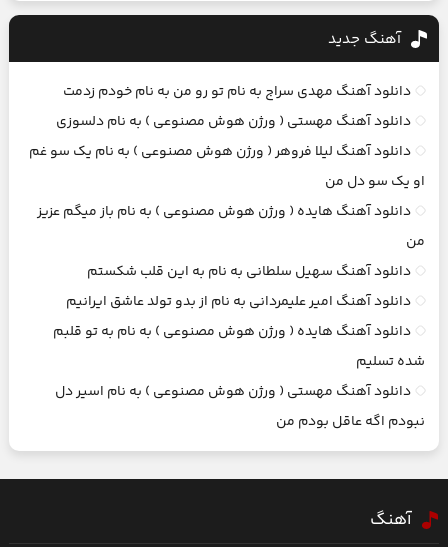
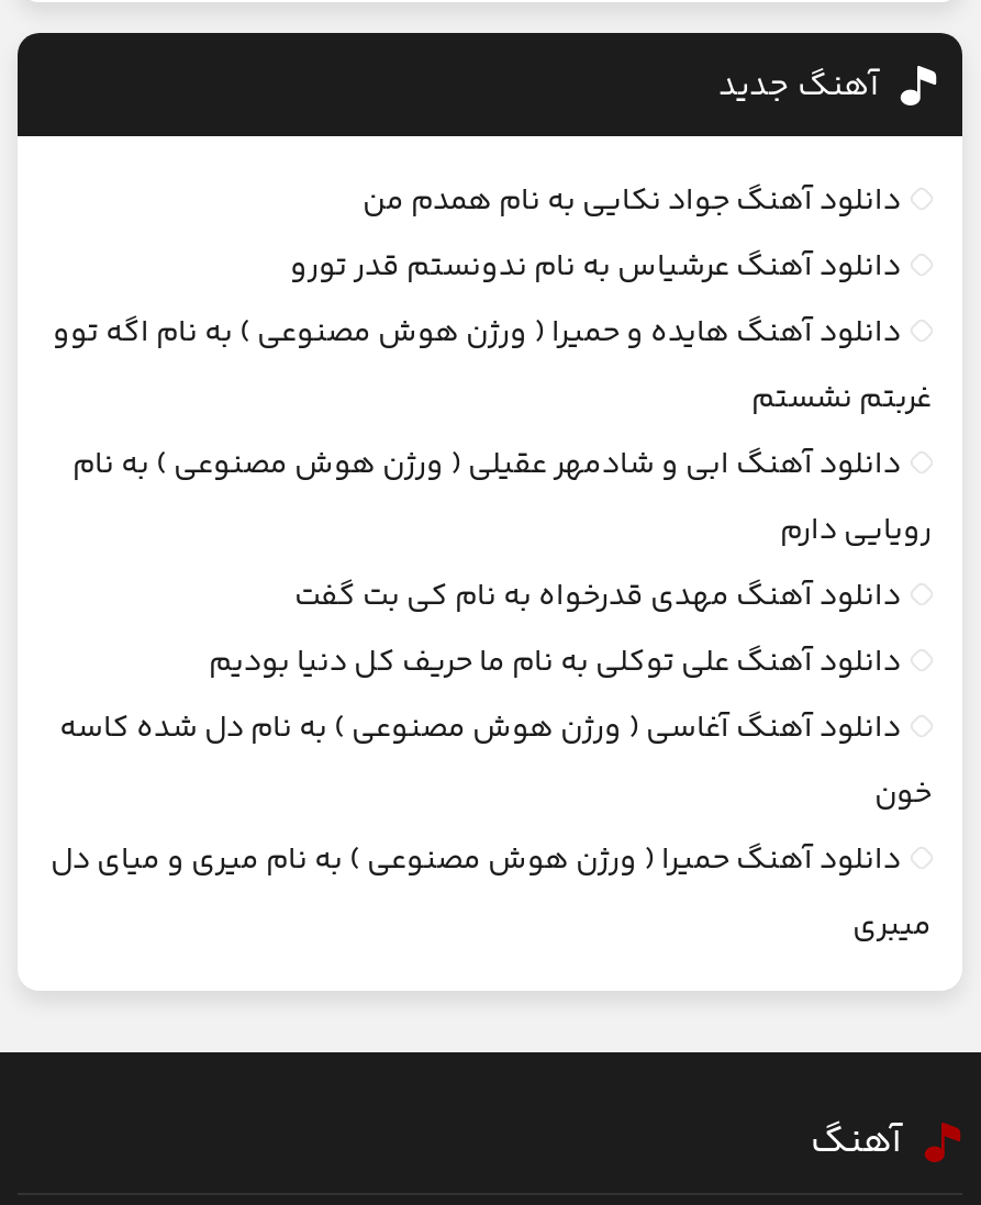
[29,81,425,433] دانلود آهنگ مهدی سراج به نام تو رو من به نام خودم زدمت | دانلود آهنگ مهستی ( ورژن هوش مصنوعی ) به نام دلسوزی | دانلود آهنگ لیلا فروهر ( ورژن هوش مصنوعی ) به نام یک سو غم | او یک سو دل من | دانلود آهنگ هایده ( ورژن هوش مصنوعی ) به نام باز میگم عزیز | من | دانلود آهنگ سهیل سلطانی به نام به این قلب شکستم | دانلود آهنگ امیر علیمردانی به نام از بدو تولد عاشق ايرانيم | دانلود آهنگ هایده ( ورژن هوش مصنوعی ) به نام به تو قلبم | شده تسلیم | دانلود آهنگ مهستی ( ورژن هوش مصنوعی ) به نام اسیر دل | نبودم اگه عاقل بودم من -> [51,178,932,951] دانلود آهنگ جواد نکایی به نام همدم من | دانلود آهنگ عرشیاس به نام ندونستم قدر تورو | دانلود آهنگ هایده و حمیرا ( ورژن هوش مصنوعی ) به نام اگه توو | غربتم نشستم | دانلود آهنگ ابی و شادمهر عقیلی ( ورژن هوش مصنوعی ) به نام | رویایی دارم | دانلود آهنگ مهدی قدرخواه به نام کی بت گفت | دانلود آهنگ علی توکلی به نام ما حریف کل دنیا بودیم | دانلود آهنگ آغاسی ( ورژن هوش مصنوعی ) به نام دل شده کاسه | خون | دانلود آهنگ حمیرا ( ورژن هوش مصنوعی ) به نام میری و میای دل | میبری

